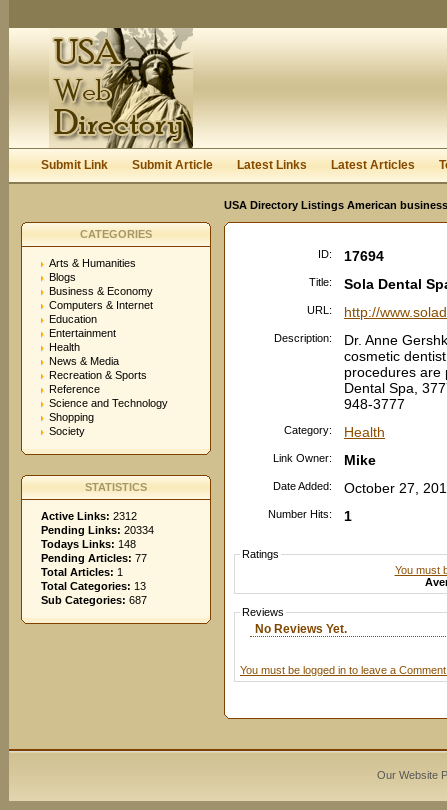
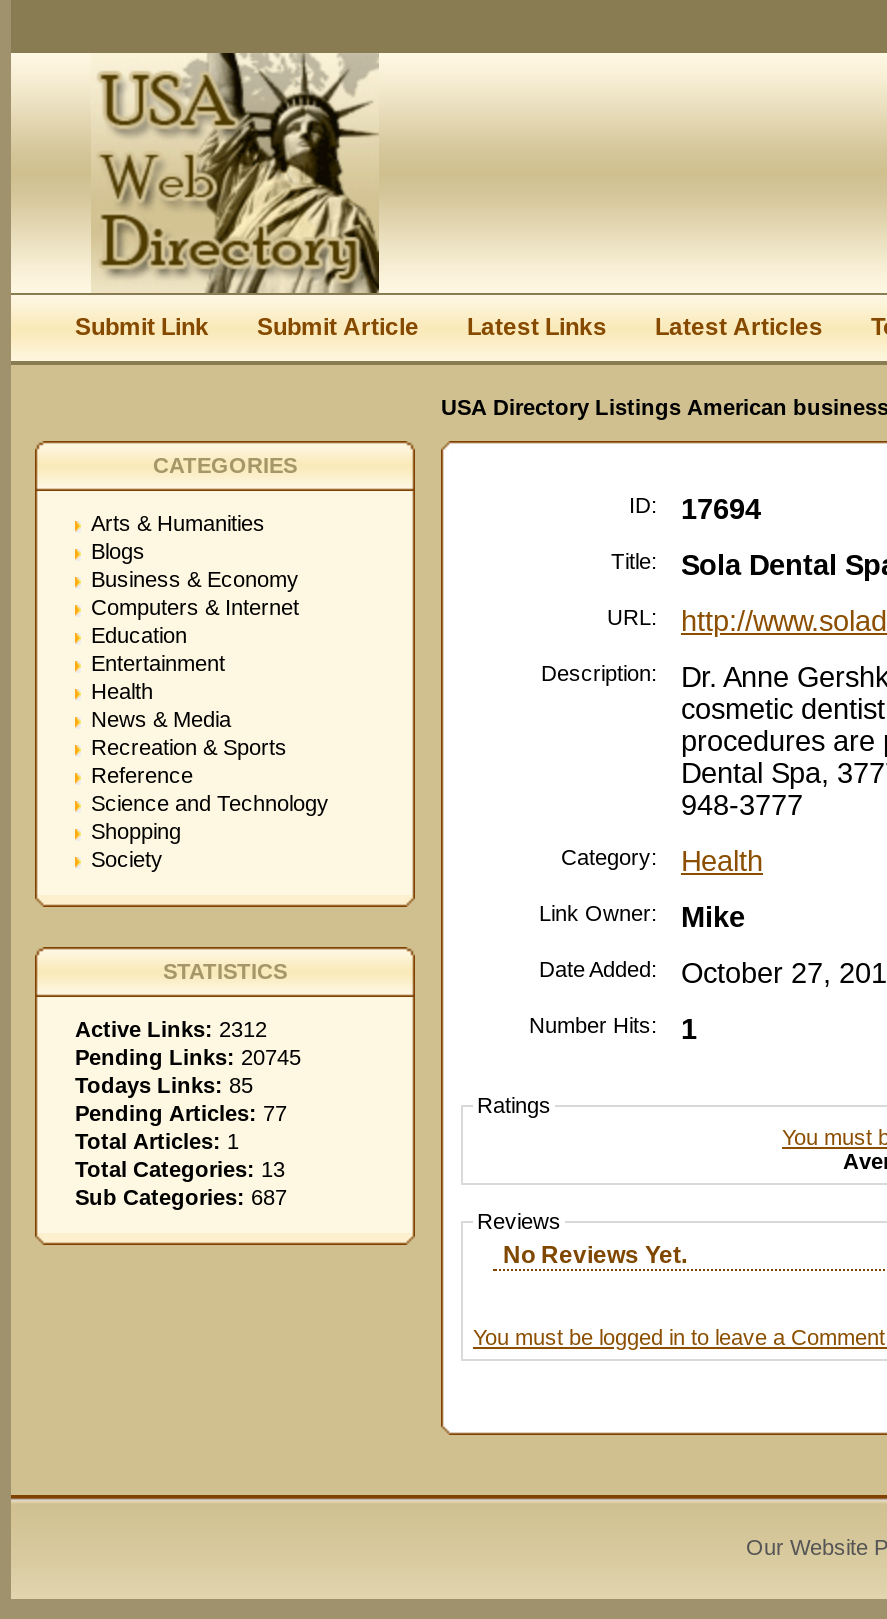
[41,524,154,536] Pending Links: 20334 -> [75,1045,301,1069] Pending Links: 20745
[41,538,136,550] Todays Links: 148 -> [75,1073,253,1097] Todays Links: 85

